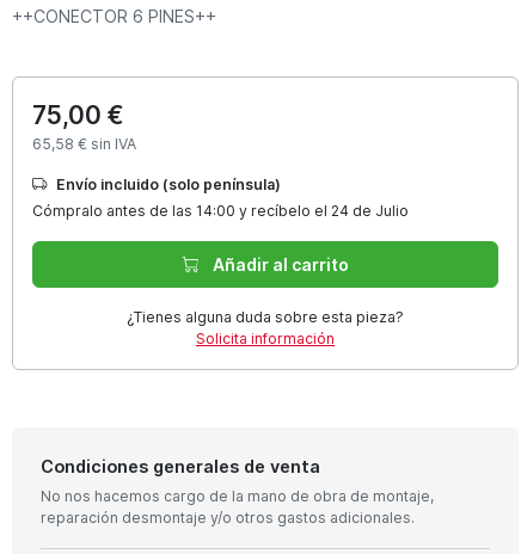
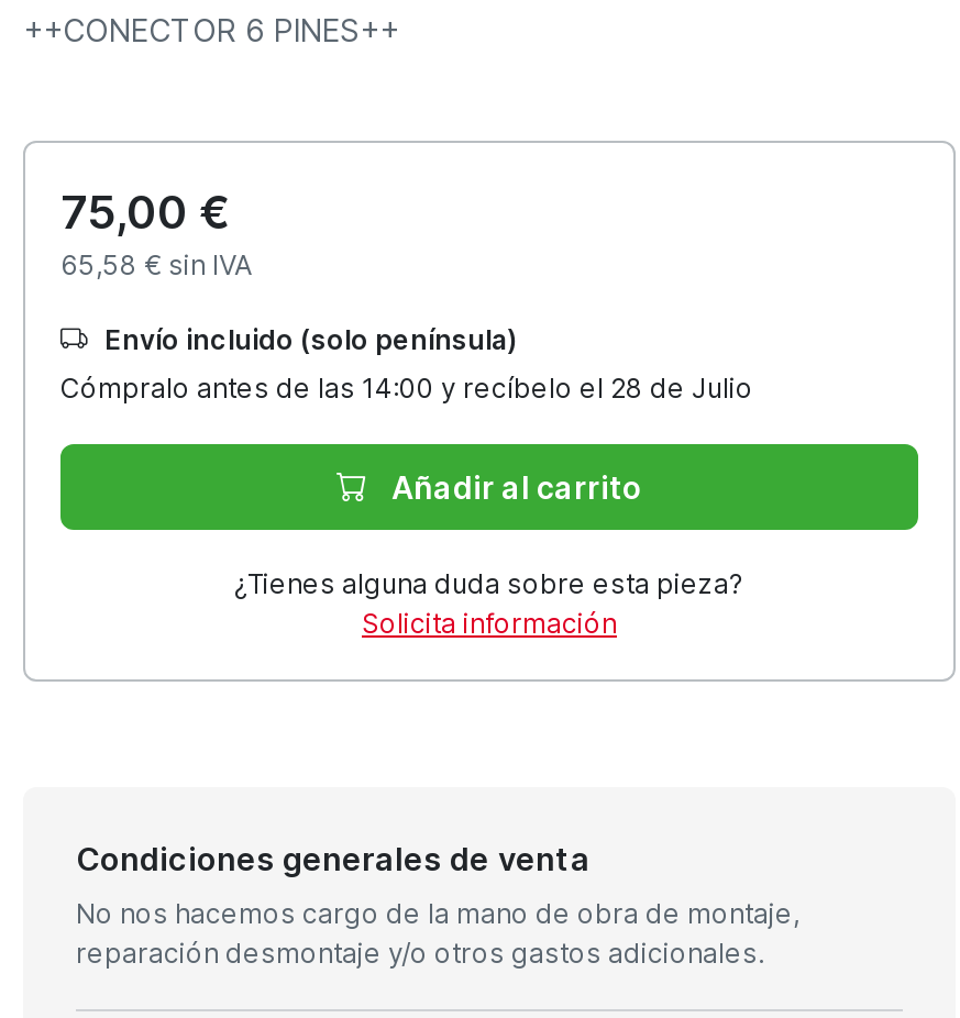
[32,201,409,219] Cómpralo antes de las 14:00 y recíbelo el 24 de Julio -> [60,371,753,404] Cómpralo antes de las 14:00 y recíbelo el 28 de Julio

